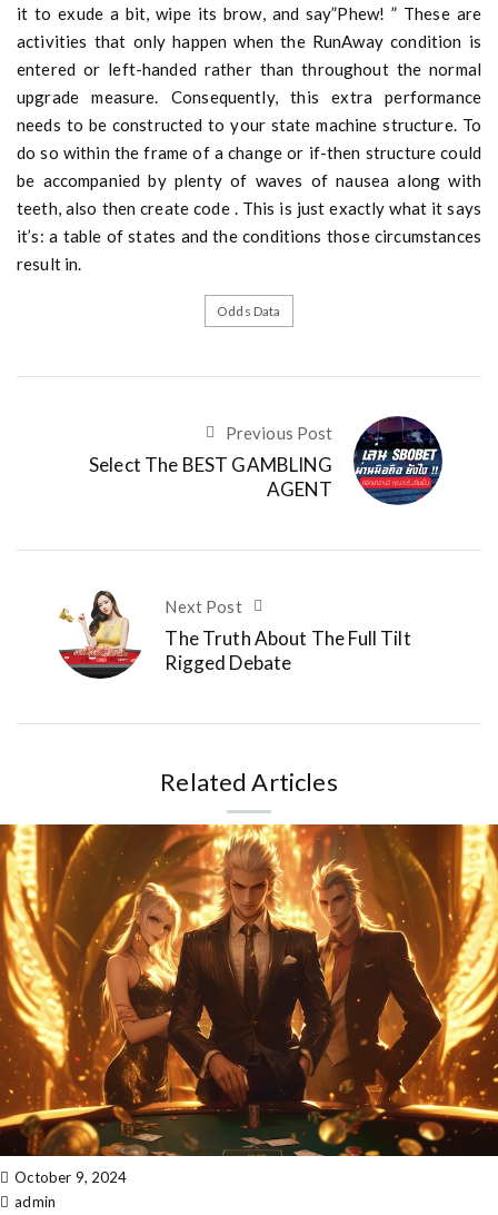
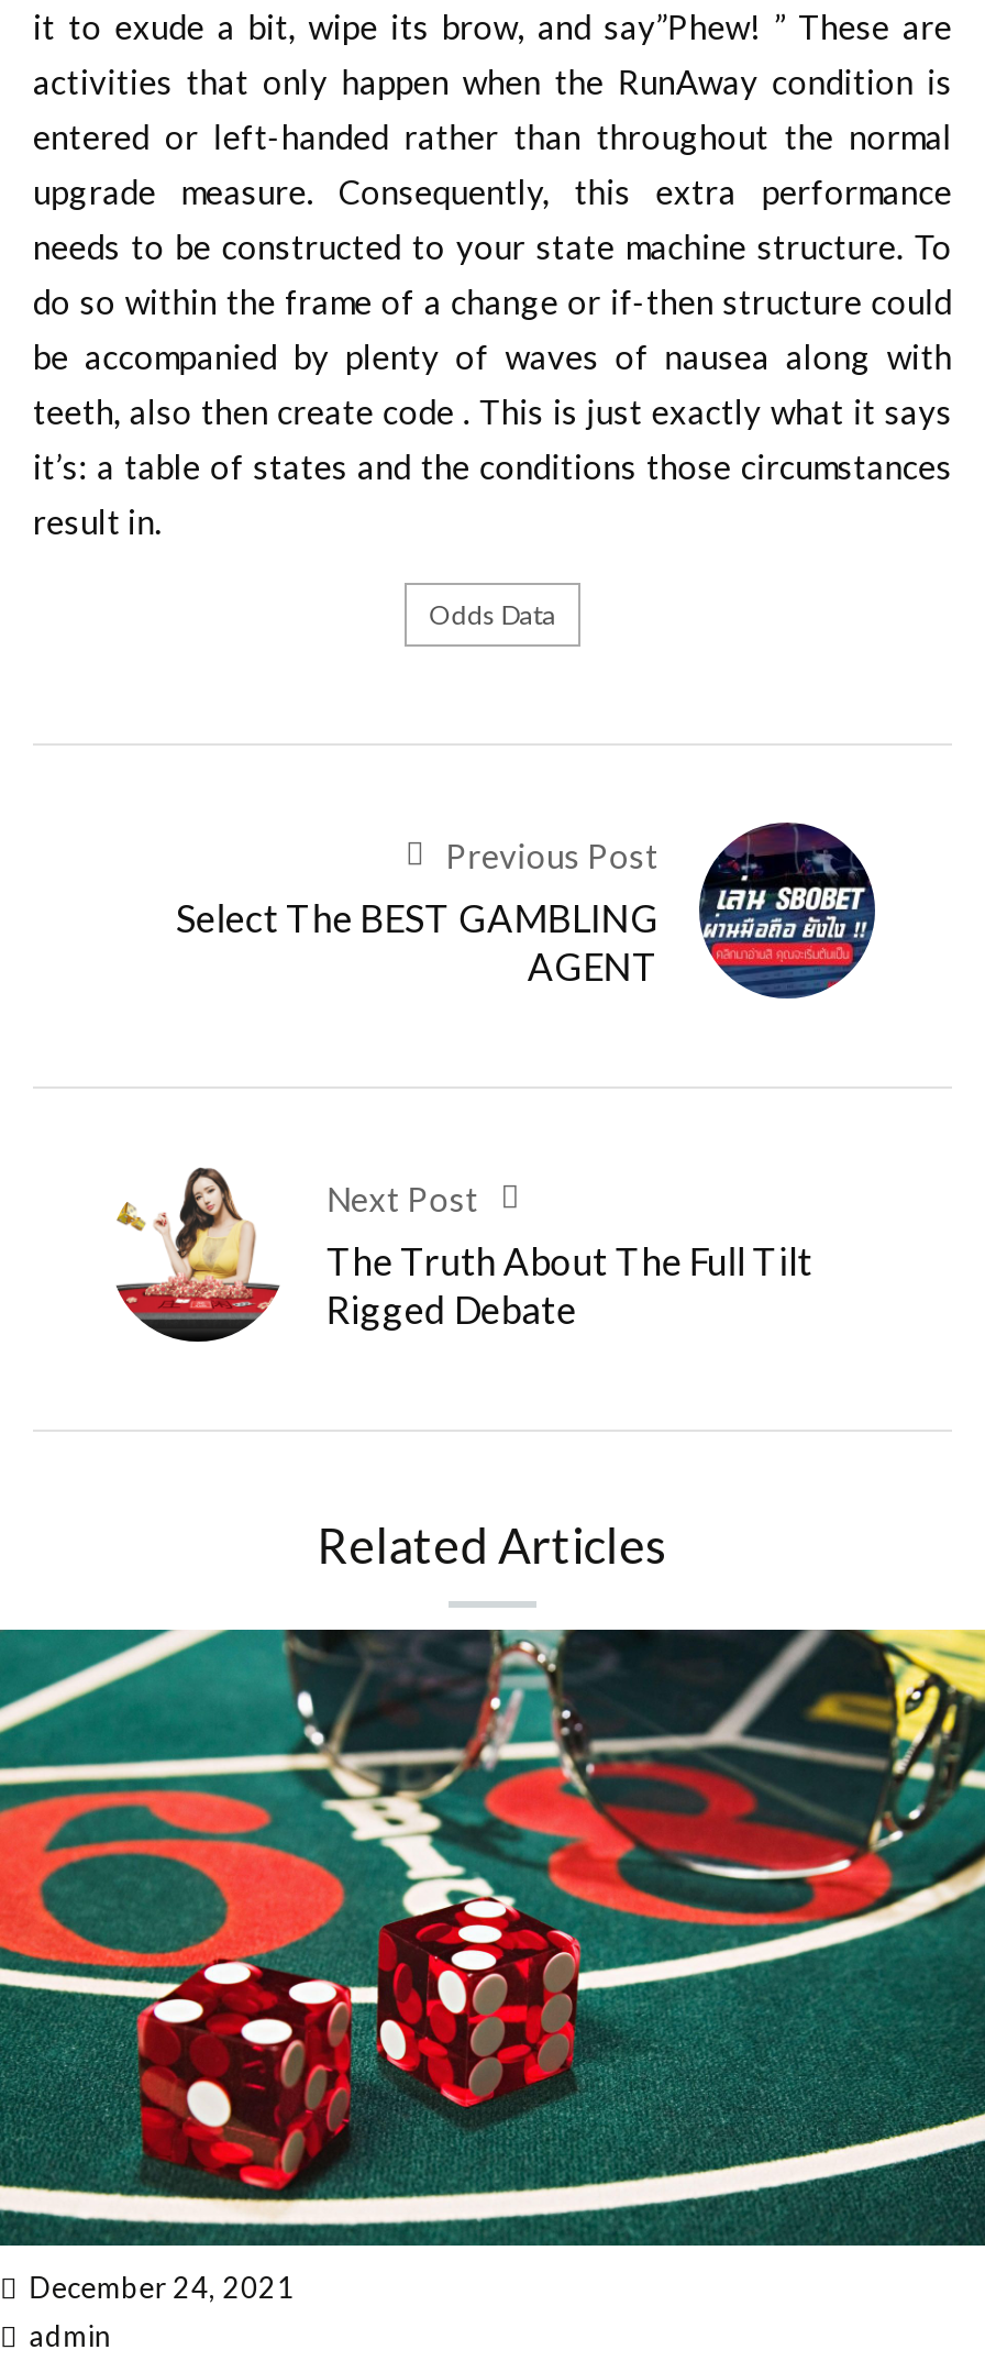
[3,823,495,1186] [image] | October 9, 2024 -> [7,1628,978,2305] [image] | December 24, 2021

